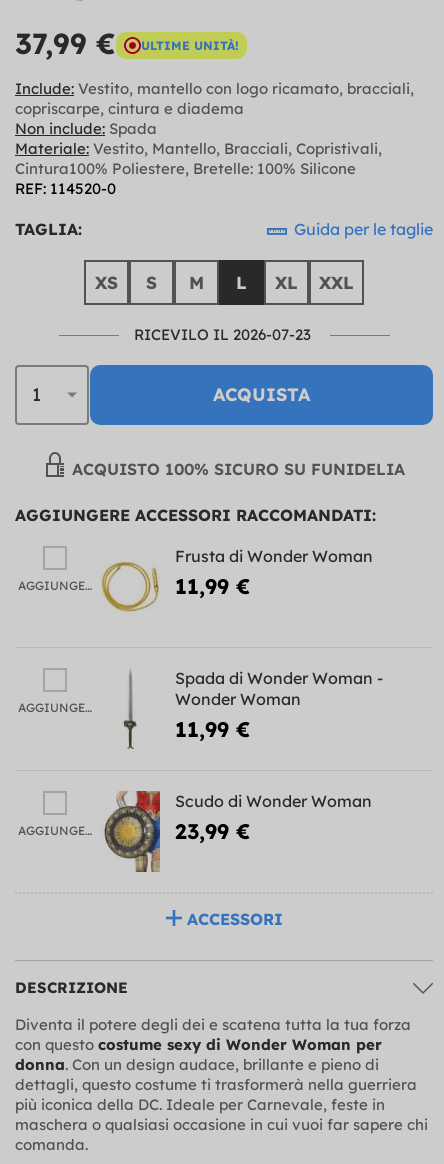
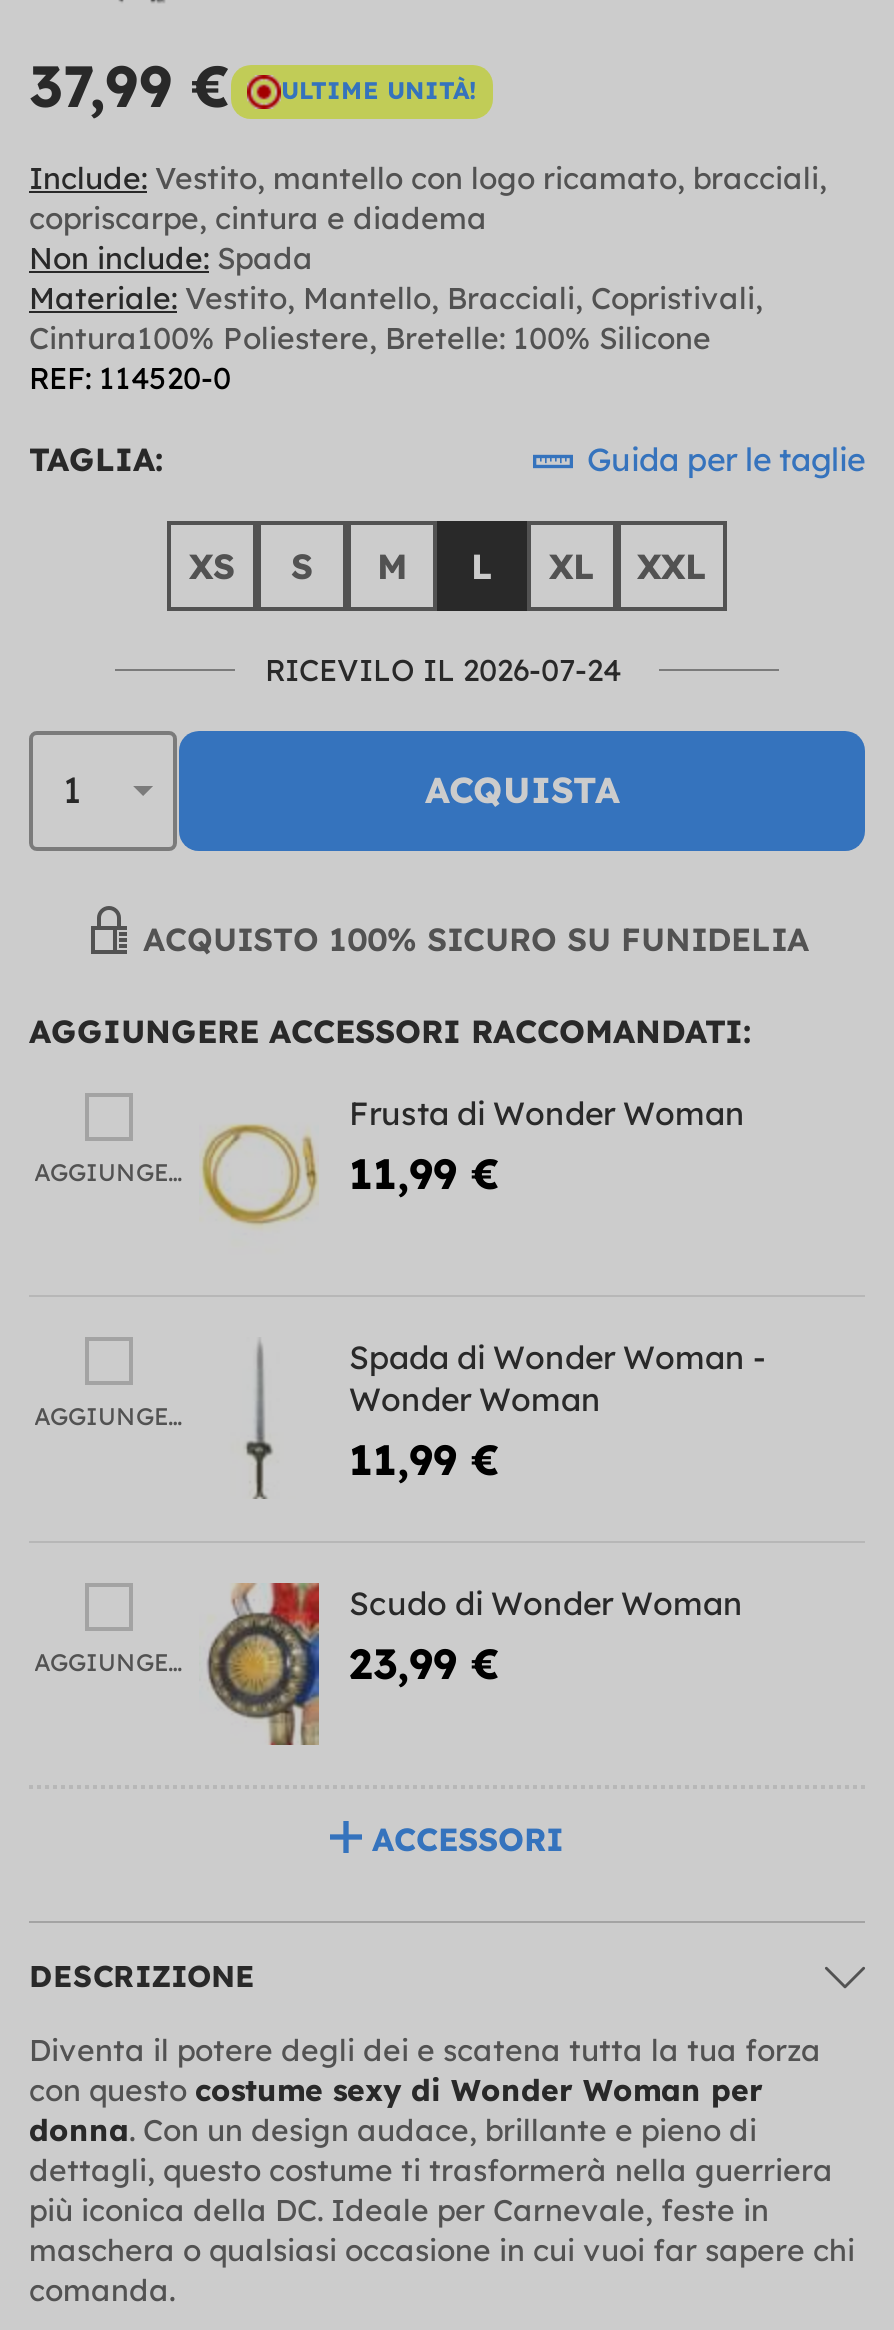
[133,325,310,344] RICEVILO IL 2026-07-23 -> [265,650,621,688] RICEVILO IL 2026-07-24

